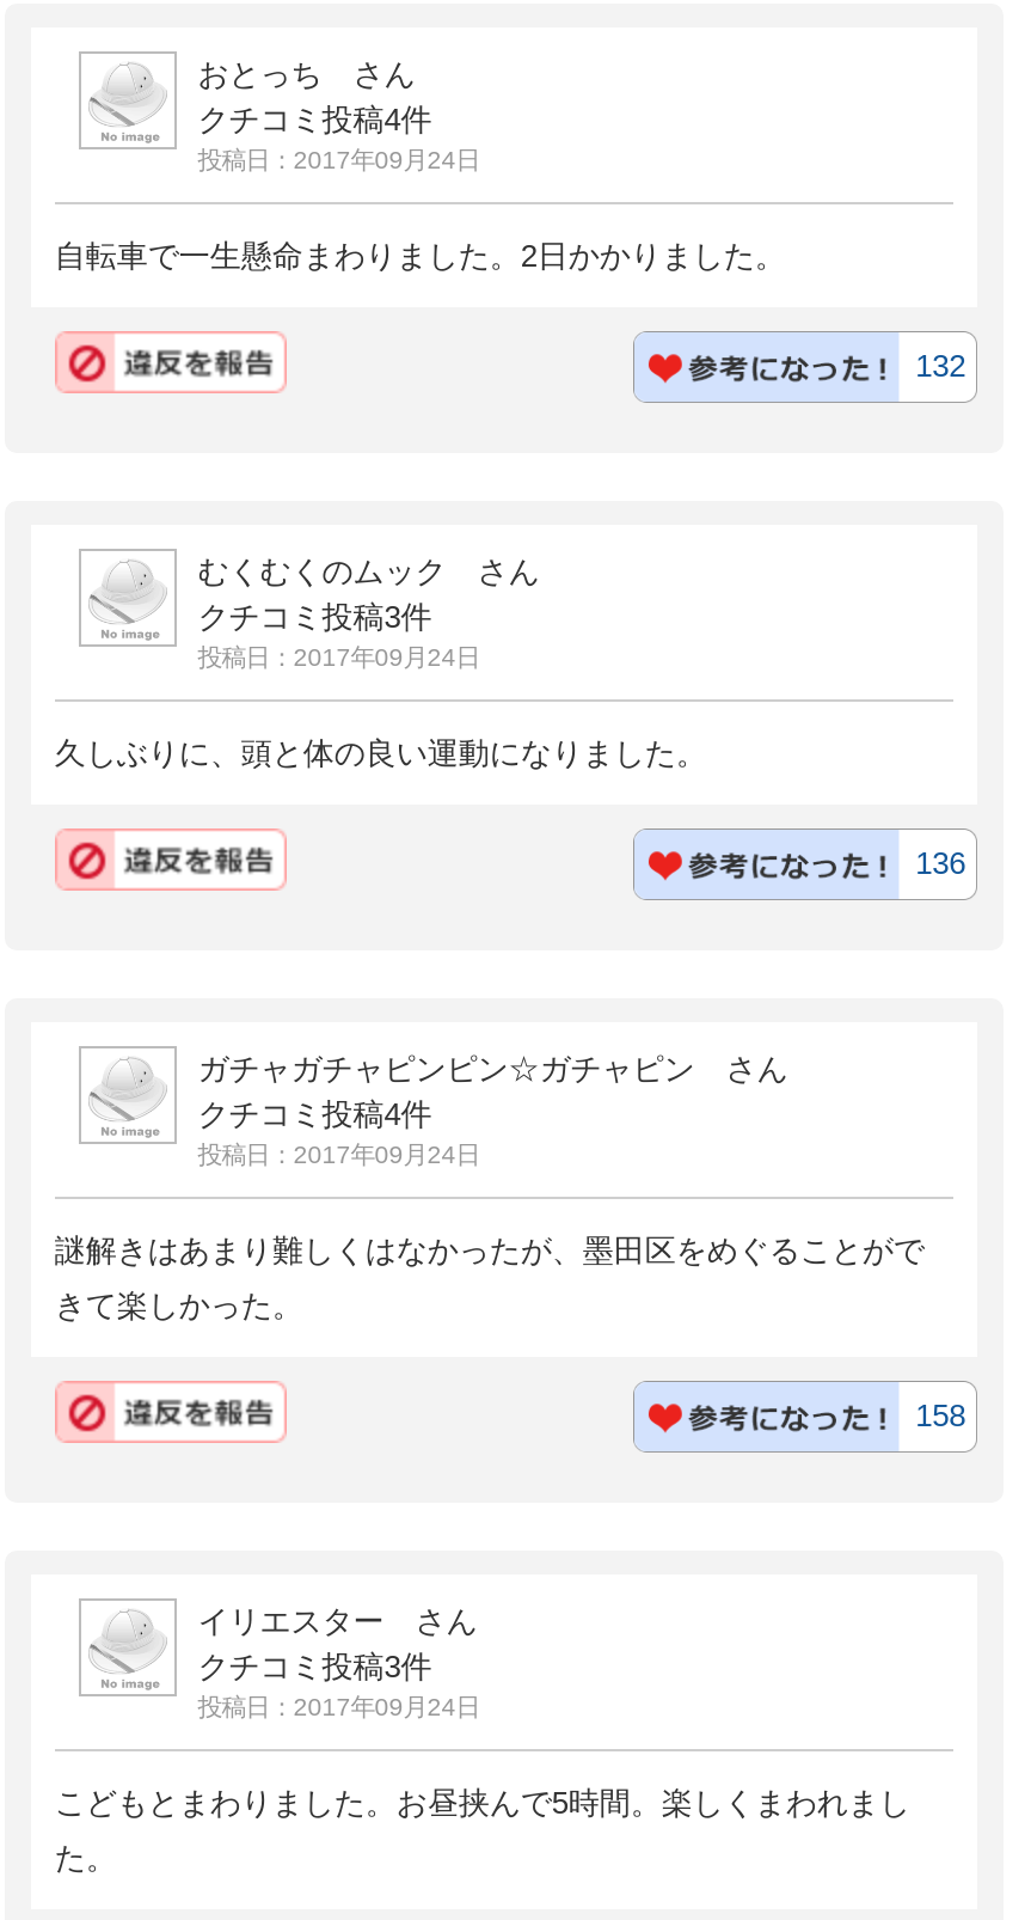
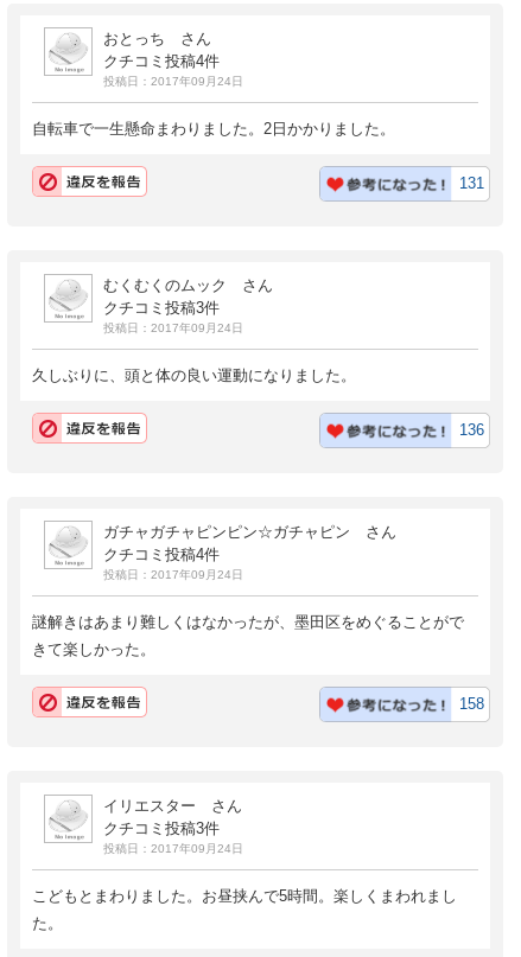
[915,348,966,384] 132 -> [459,174,484,192] 131

